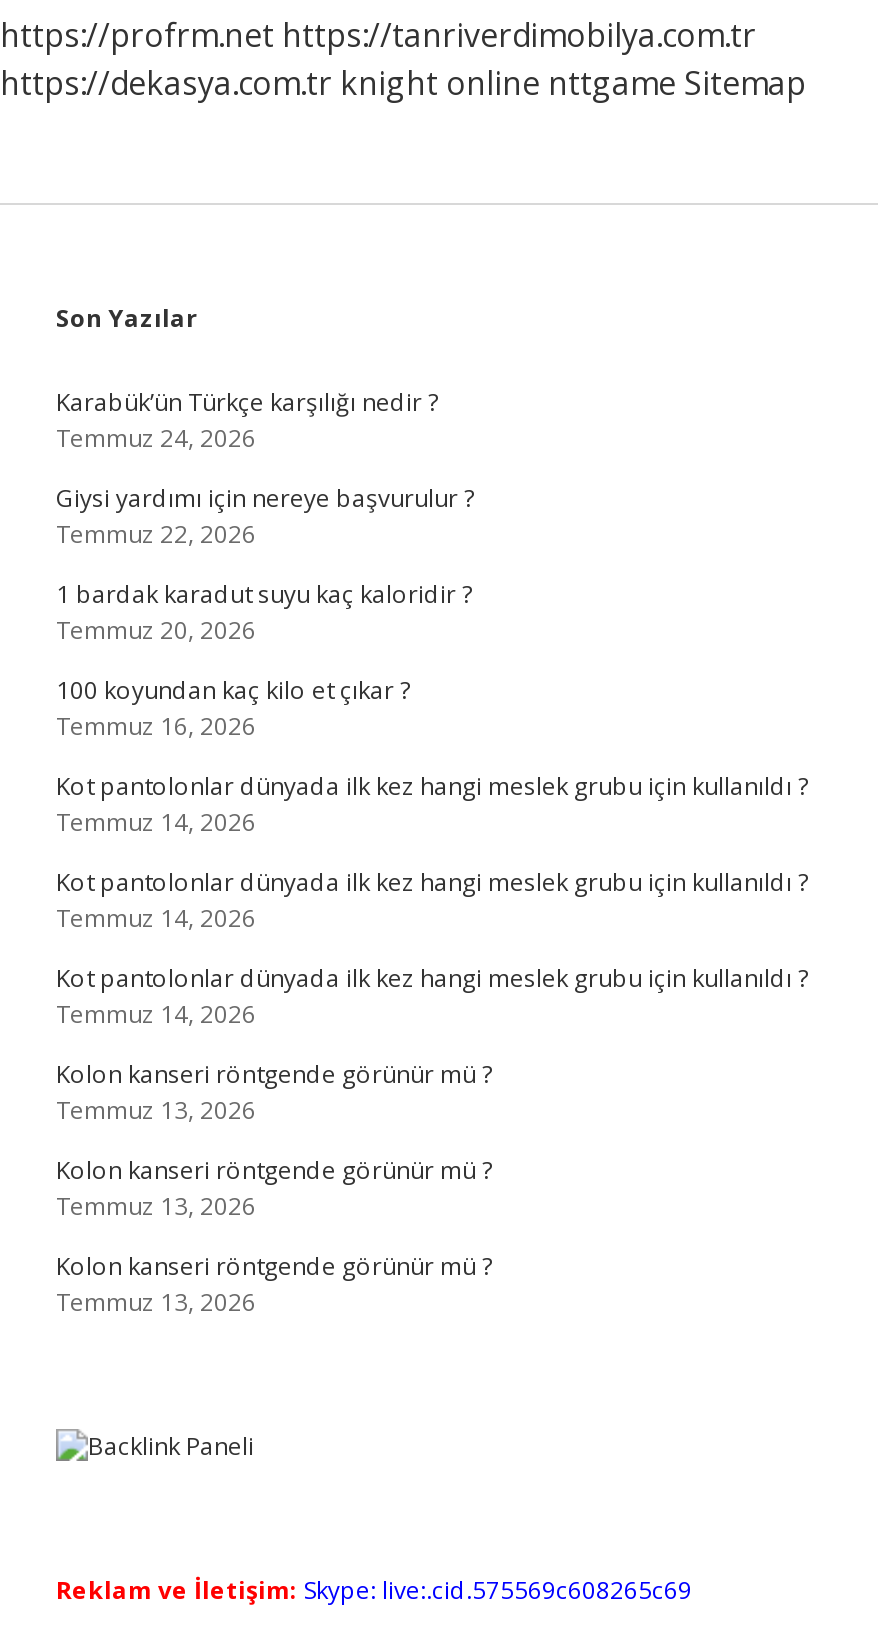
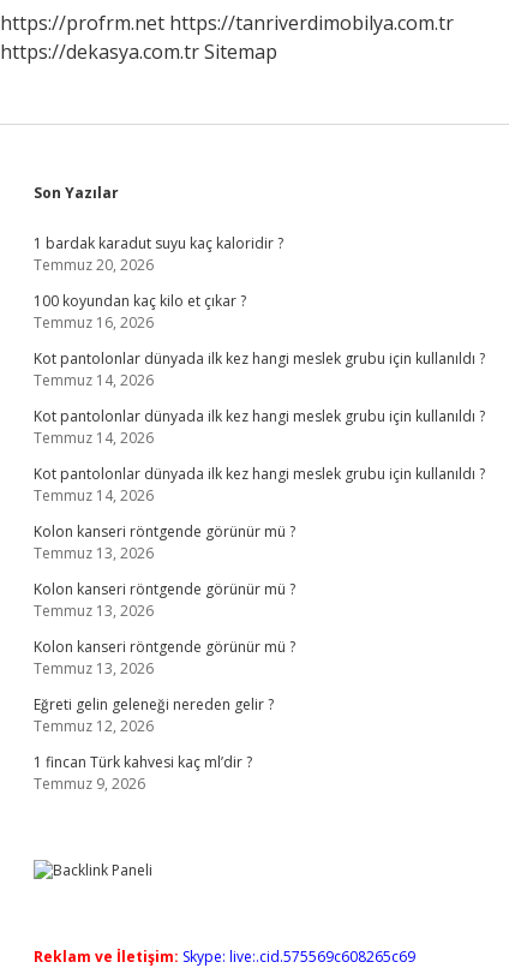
[0,61,806,105] https://dekasya.com.tr knight online nttgame Sitemap -> [0,38,277,65] https://dekasya.com.tr Sitemap
[56,385,474,551] Karabük’ün Türkçe karşılığı nedir ? | Temmuz 24, 2026 | Giysi yardımı için nereye başvurulur ? | Temmuz 22, 2026 -> none
moved [56,577,808,1319] -> [34,233,485,679]: 1 bardak karadut suyu kaç kaloridir ? | Temmuz 20, 2026 | 100 koyundan kaç kilo et çıkar ? | ... | Kolon kanseri röntgende görünür mü ? | Temmuz 13, 2026
none -> [34,694,274,794] Eğreti gelin geleneği nereden gelir ? | Temmuz 12, 2026 | 1 fincan Türk kahvesi kaç ml’dir ? | Temmuz 9, 2026

